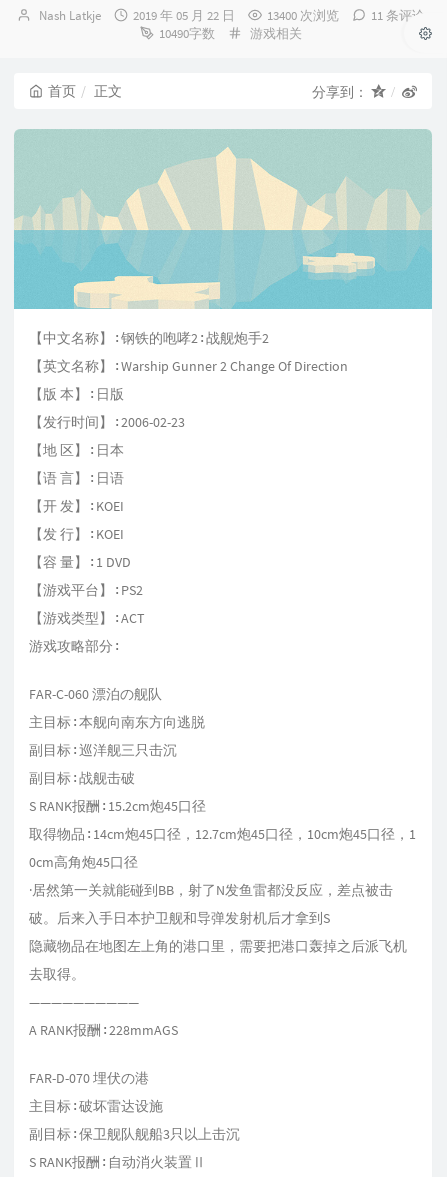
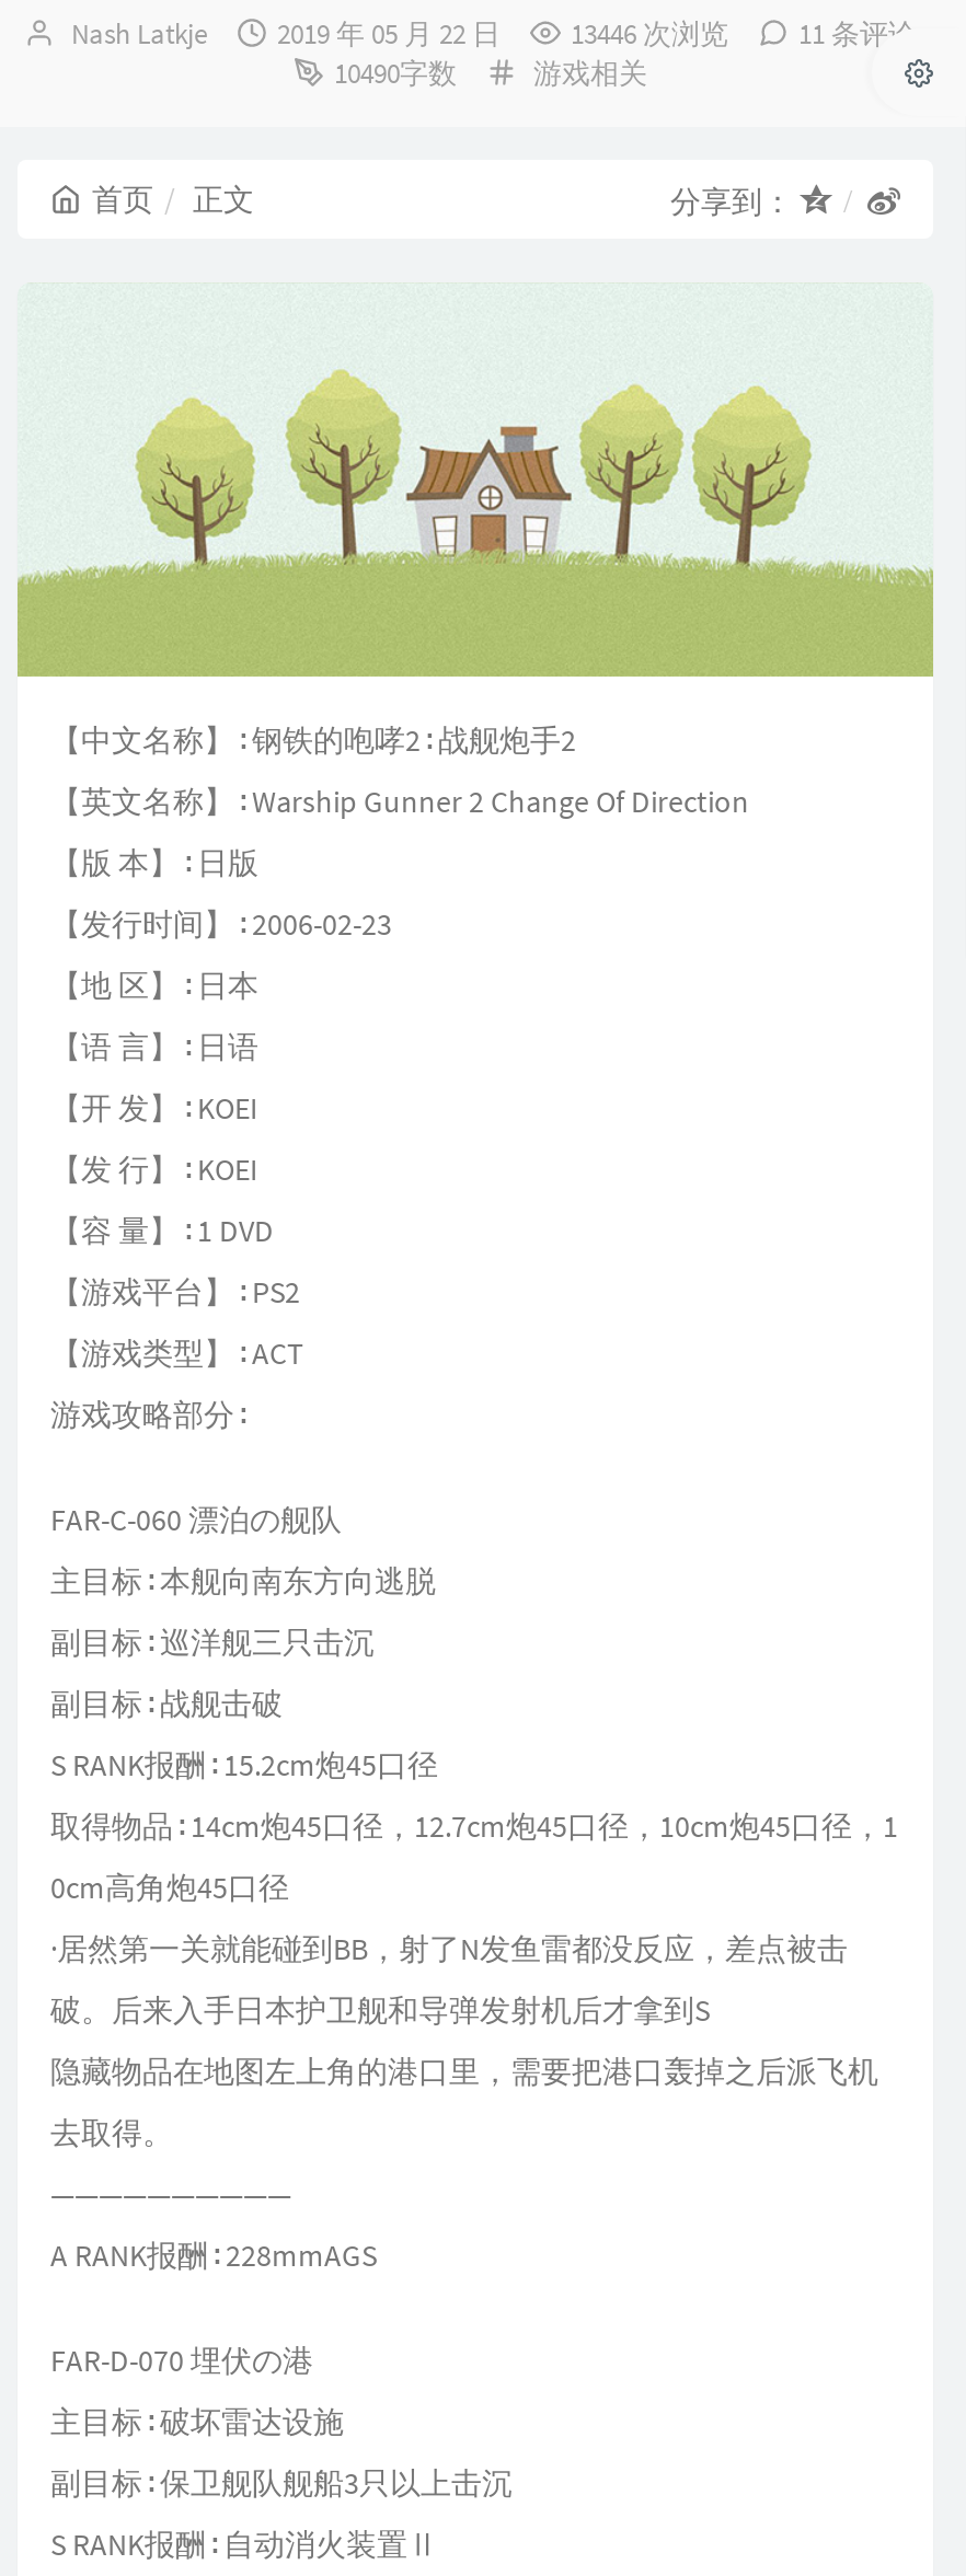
[266,7,338,24] 13400 次浏览 -> [571,15,728,53] 13446 次浏览
[13,129,433,310] [image] -> [15,285,935,679] [image]

